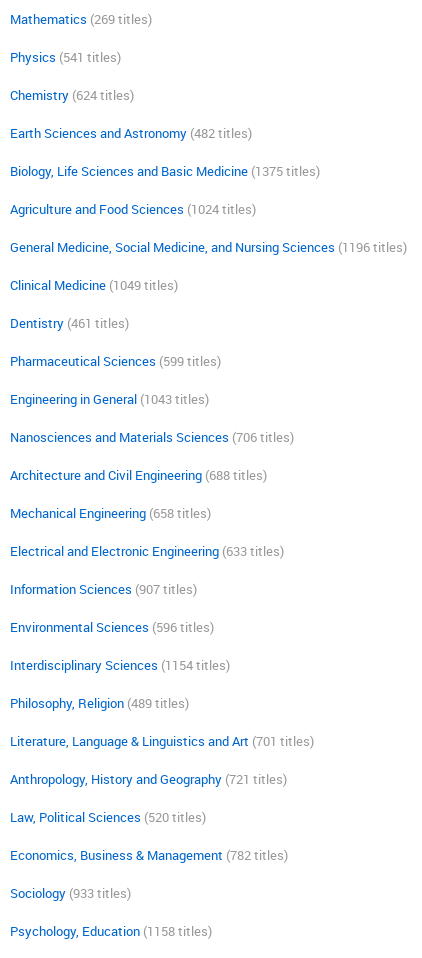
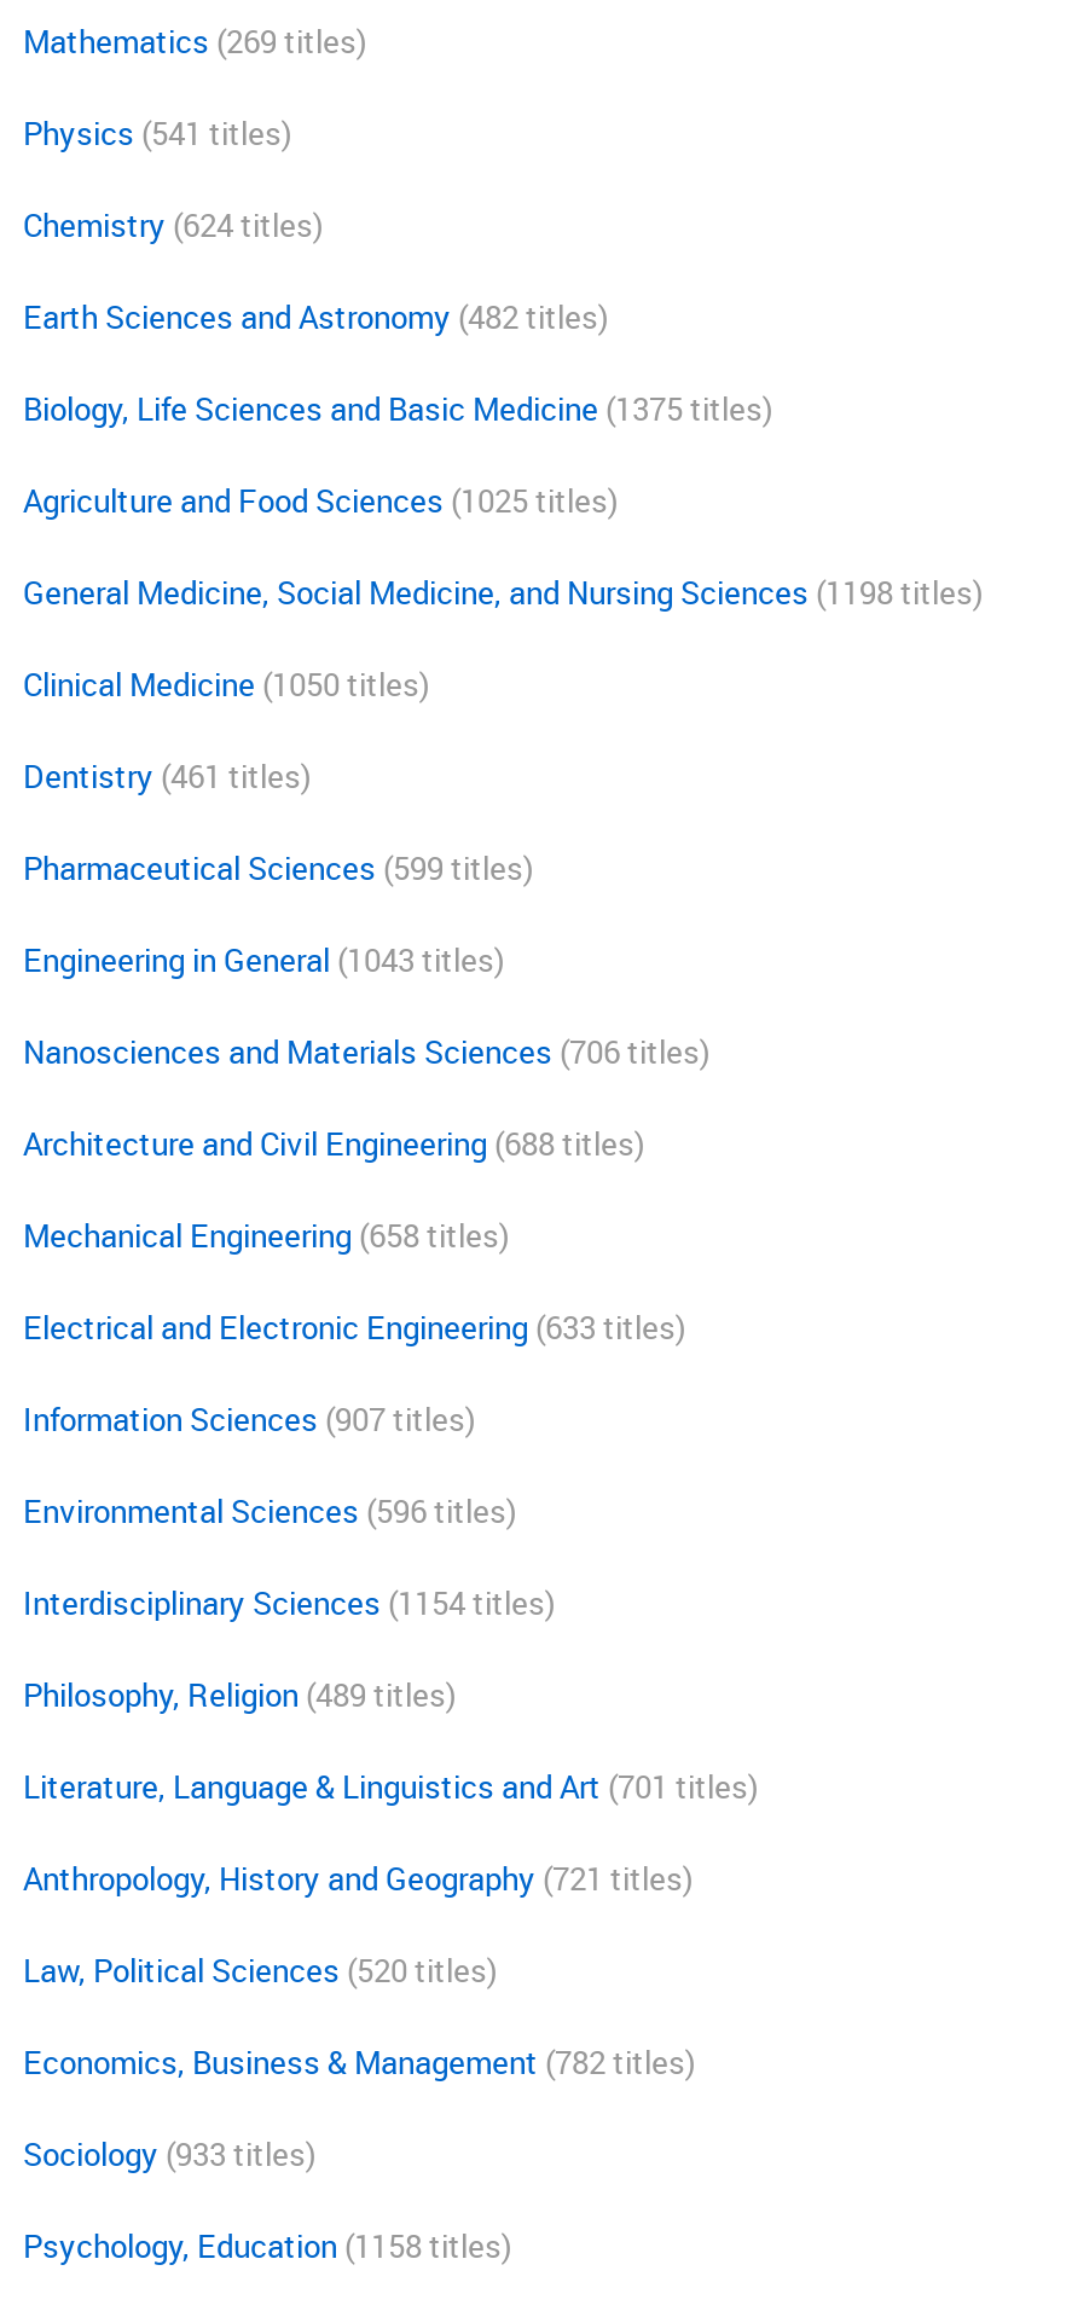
[10,200,256,218] Agriculture and Food Sciences (1024 titles) -> [23,479,618,522] Agriculture and Food Sciences (1025 titles)
[10,238,407,256] General Medicine, Social Medicine, and Nursing Sciences (1196 titles) -> [23,570,983,614] General Medicine, Social Medicine, and Nursing Sciences (1198 titles)
[10,276,178,294] Clinical Medicine (1049 titles) -> [23,662,429,706] Clinical Medicine (1050 titles)

